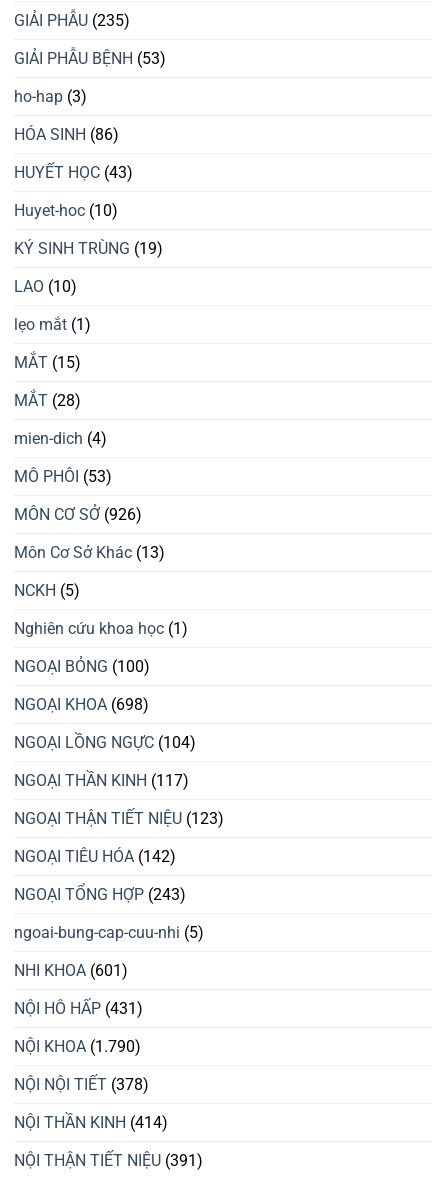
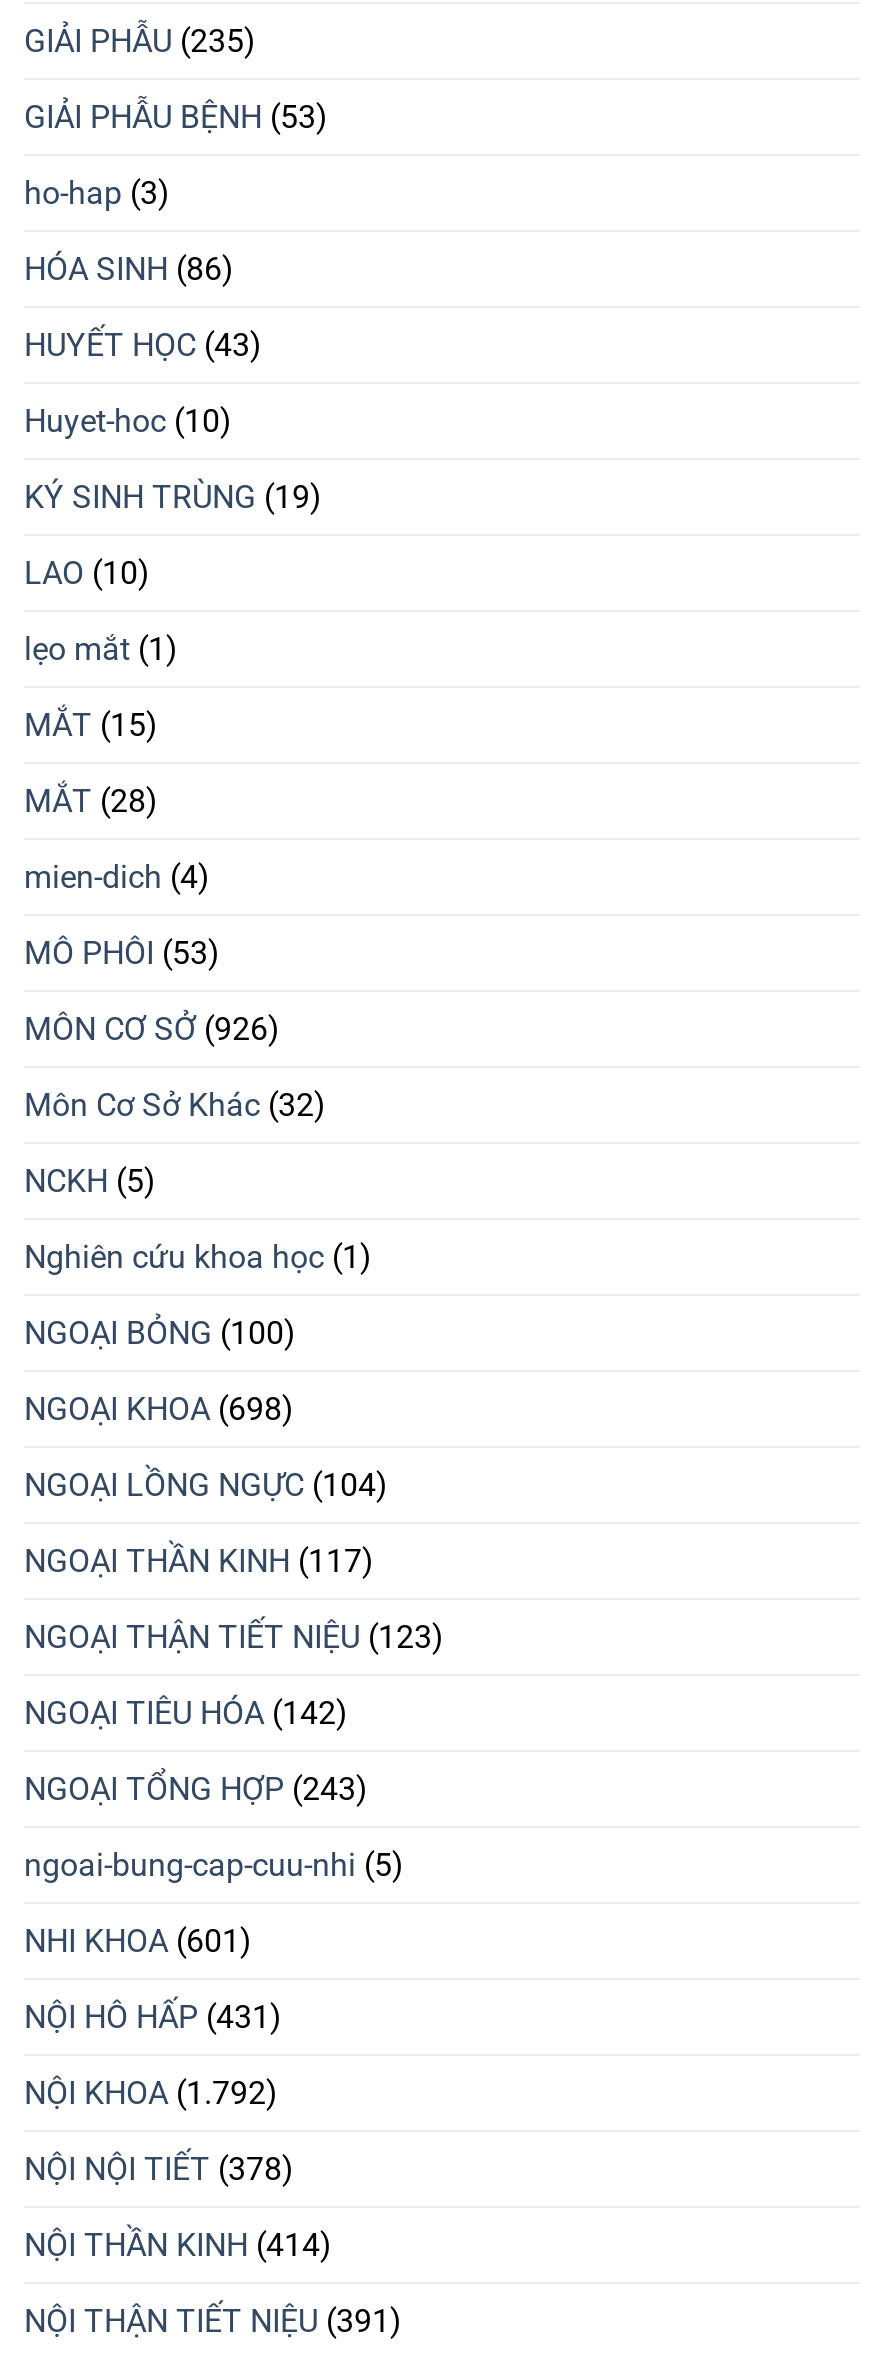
[14,542,165,561] Môn Cơ Sở Khác (13) -> [24,1085,326,1123] Môn Cơ Sở Khác (32)
[14,1036,141,1055] NỘI KHOA (1.790) -> [24,2073,278,2111] NỘI KHOA (1.792)

